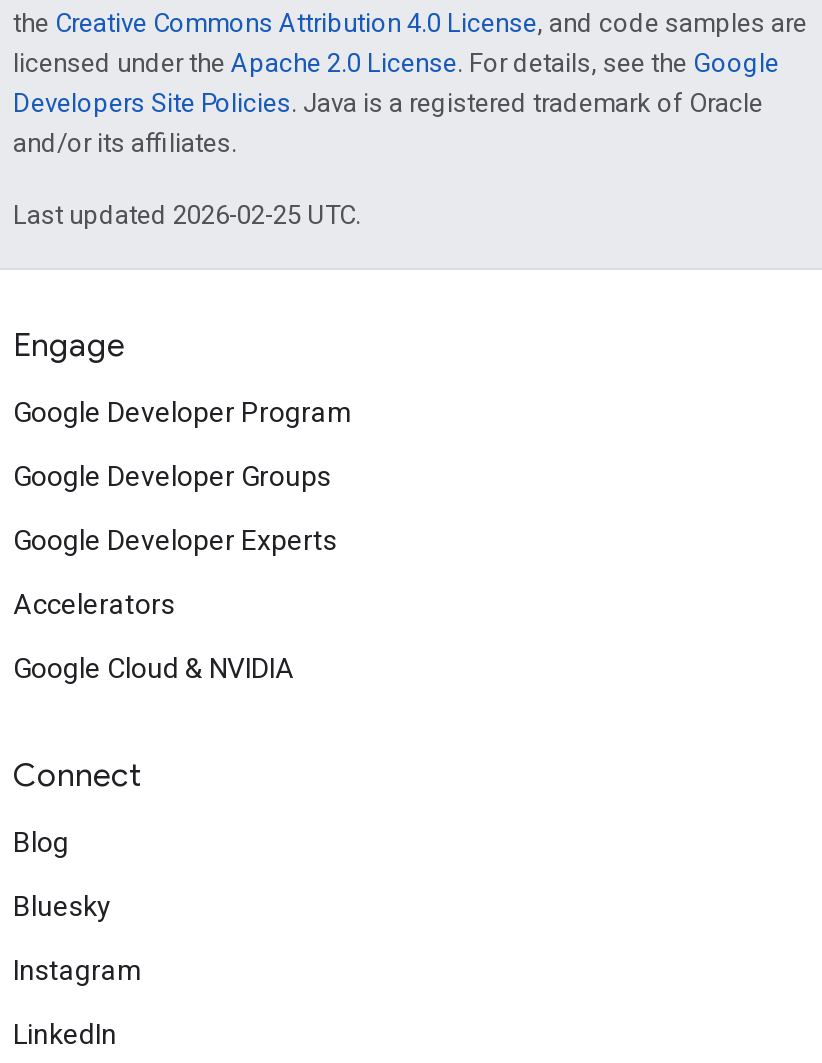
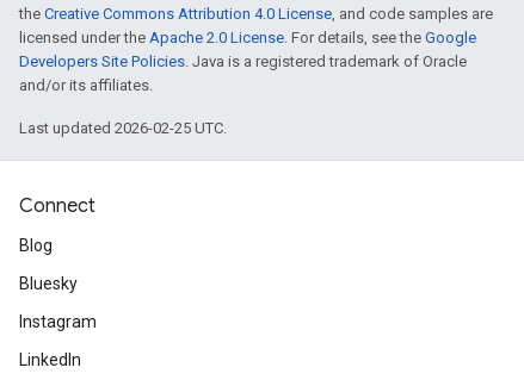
[13,326,353,684] Engage | Google Developer Program | Google Developer Groups | Google Developer Experts | Accelerators | Google Cloud & NVIDIA -> none

